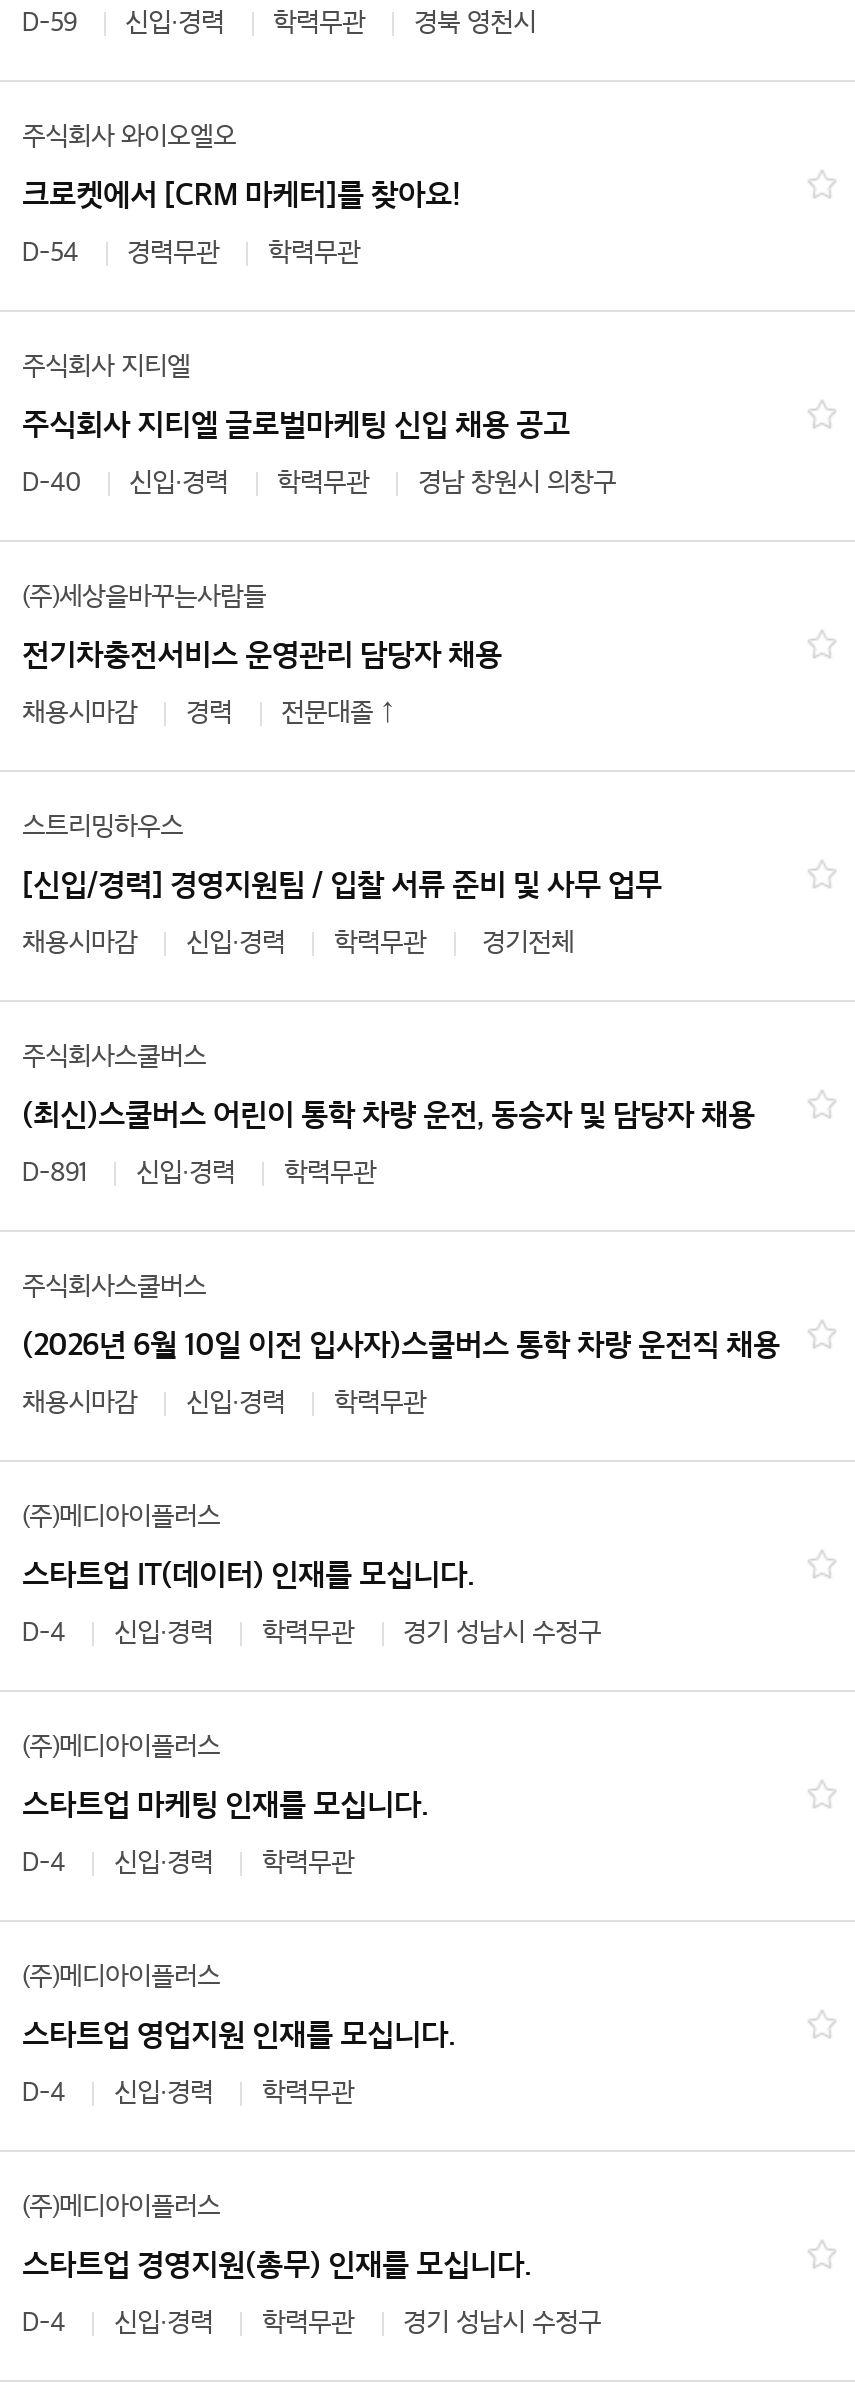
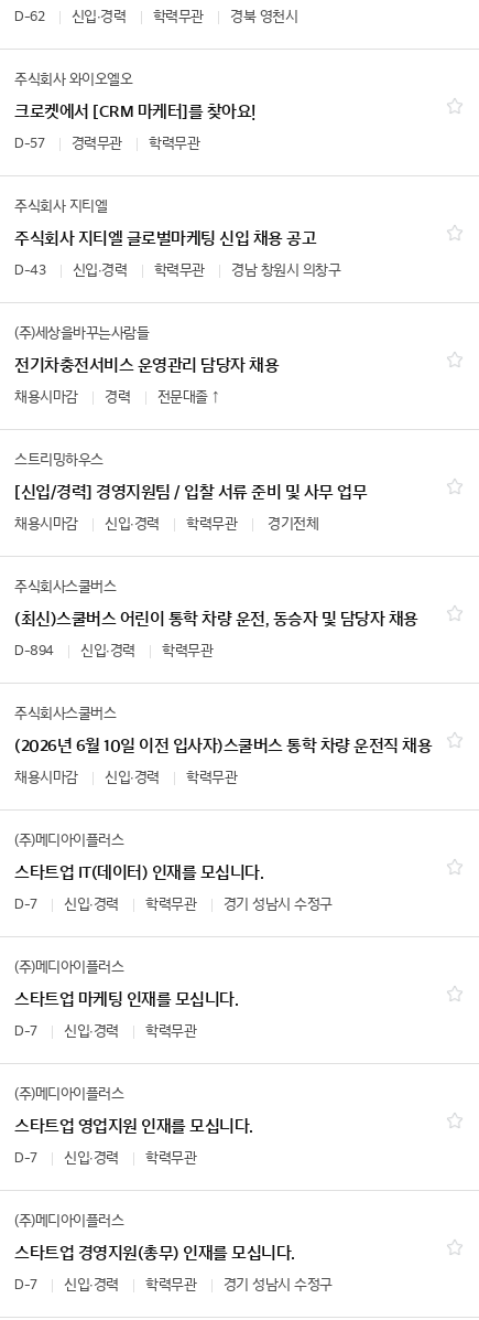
[22,10,76,36] D-59 -> [14,10,44,24] D-62
[22,240,360,266] D-54 경력무관 학력무관 -> [14,137,199,151] D-57 경력무관 학력무관
[22,470,80,496] D-40 -> [14,264,45,278] D-43
[22,1160,87,1186] D-891 -> [14,644,53,658] D-894
[22,1620,65,1646] D-4 -> [14,898,37,912] D-7
[22,1850,65,1876] D-4 -> [14,1024,37,1039] D-7
[22,2080,65,2106] D-4 -> [14,1151,37,1166] D-7
[22,2310,65,2336] D-4 -> [14,1278,37,1292] D-7

